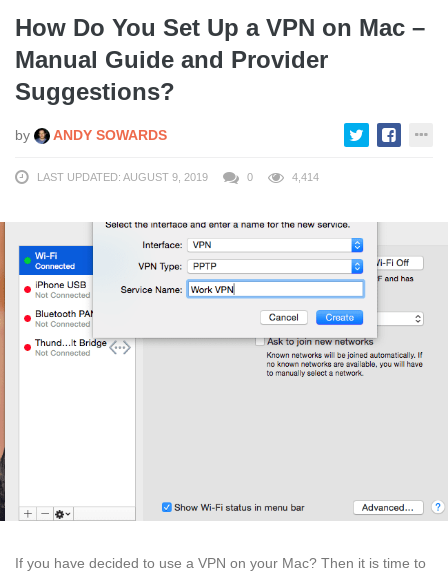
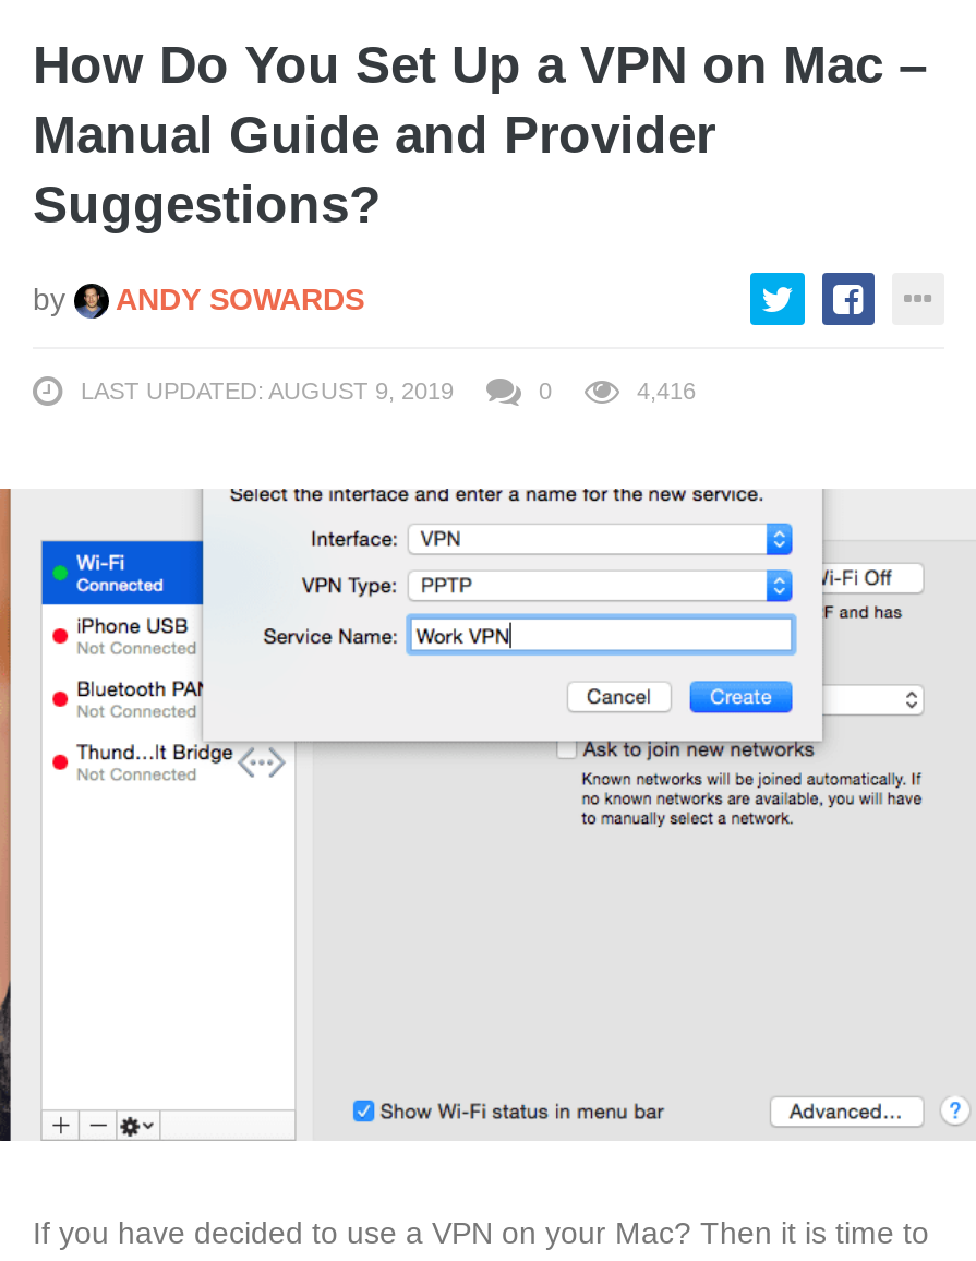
[289,171,319,183] 4,414 -> [630,378,696,404] 4,416

